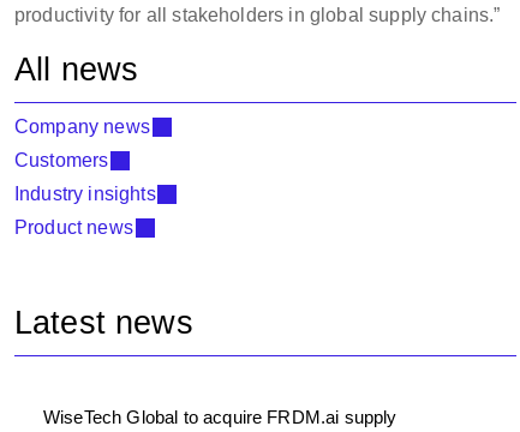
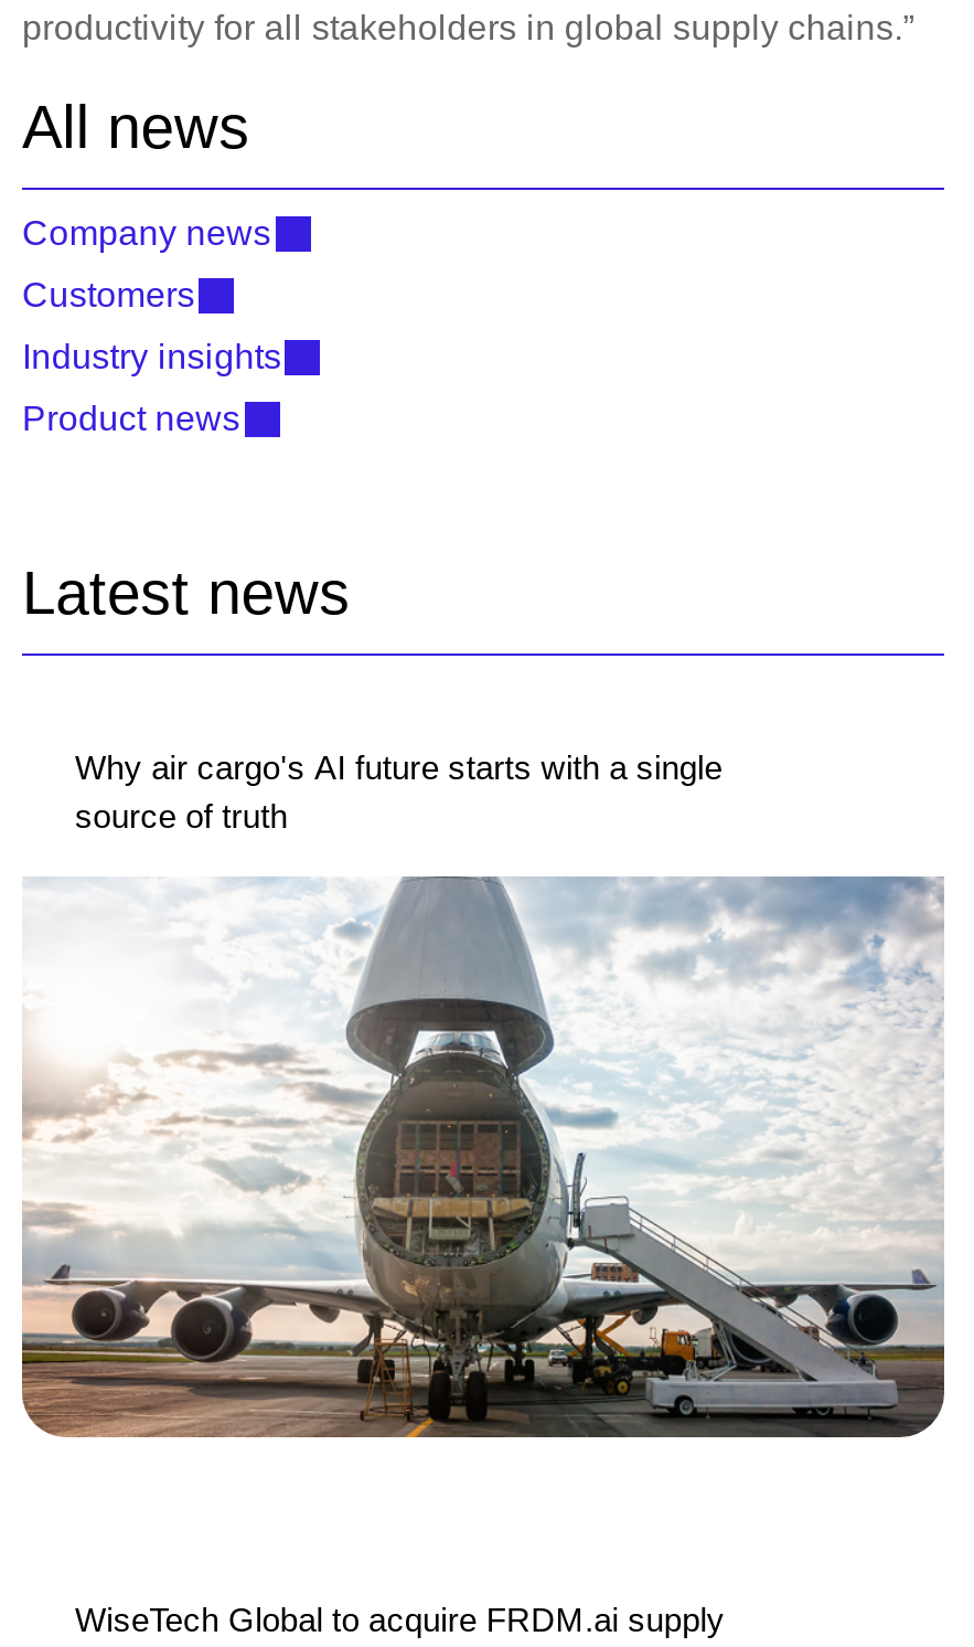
none -> [20,874,946,1439] [image]
none -> [75,749,722,835] Why air cargo's AI future starts with a single | source of truth

